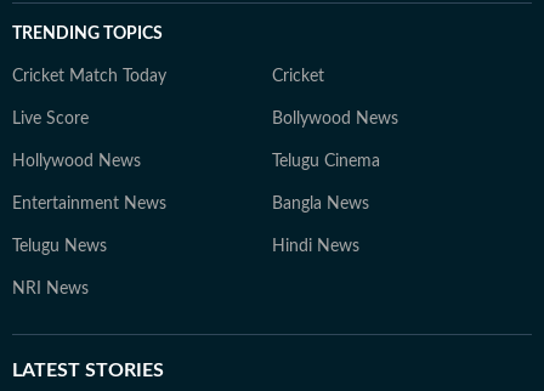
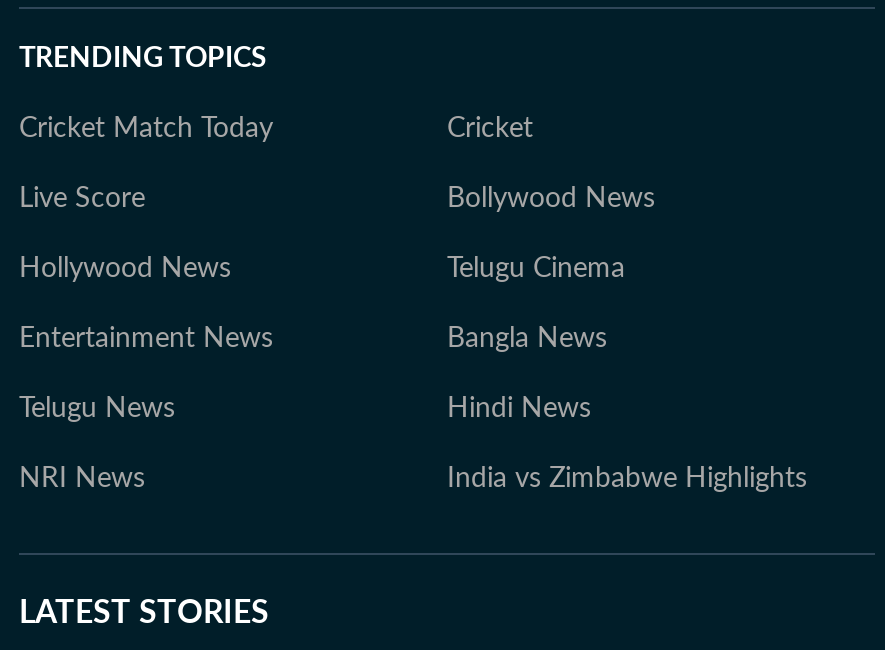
none -> [447,465,807,493] India vs Zimbabwe Highlights

